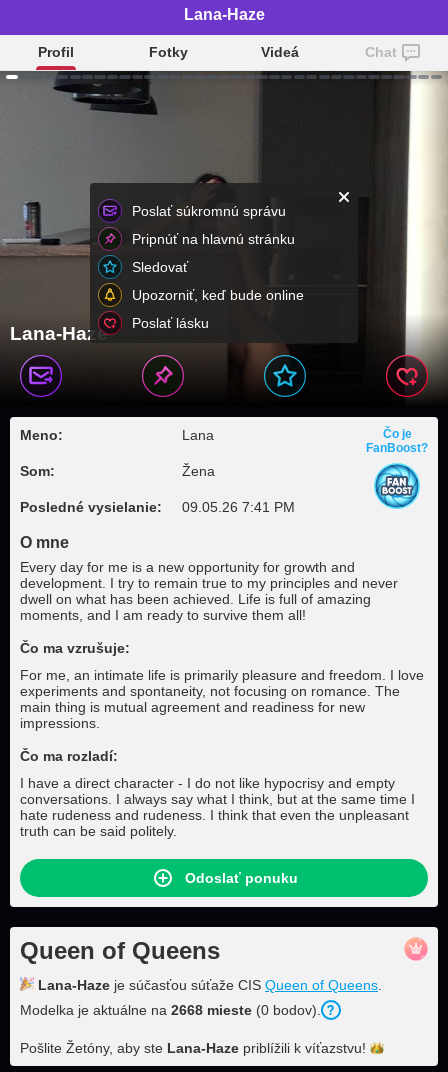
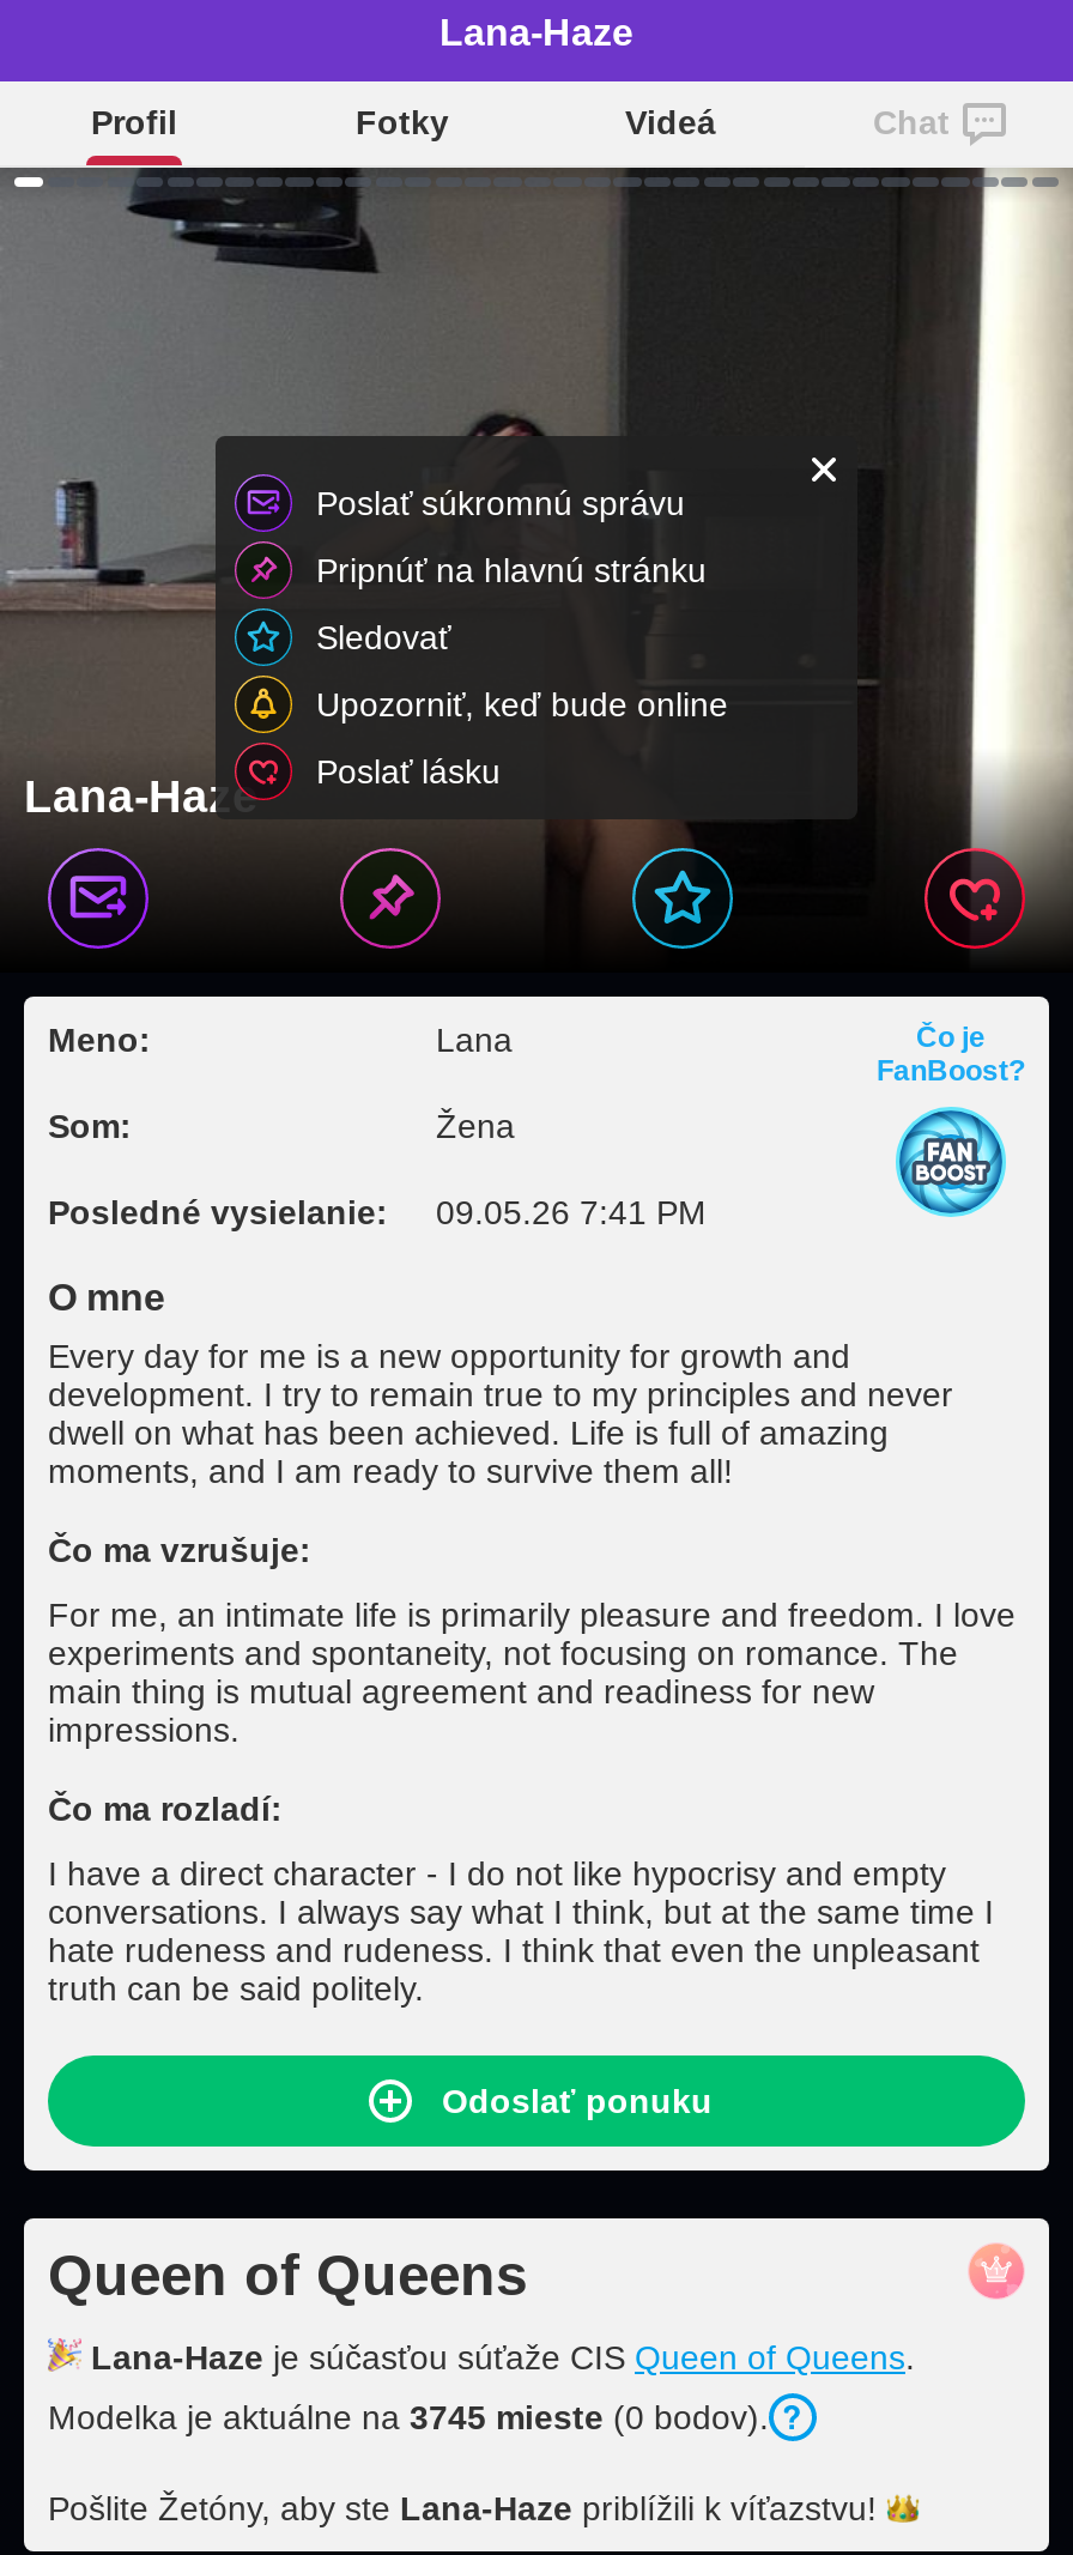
[20,1002,321,1018] Modelka je aktuálne na 2668 mieste (0 bodov). -> [48,2398,769,2436] Modelka je aktuálne na 3745 mieste (0 bodov).

